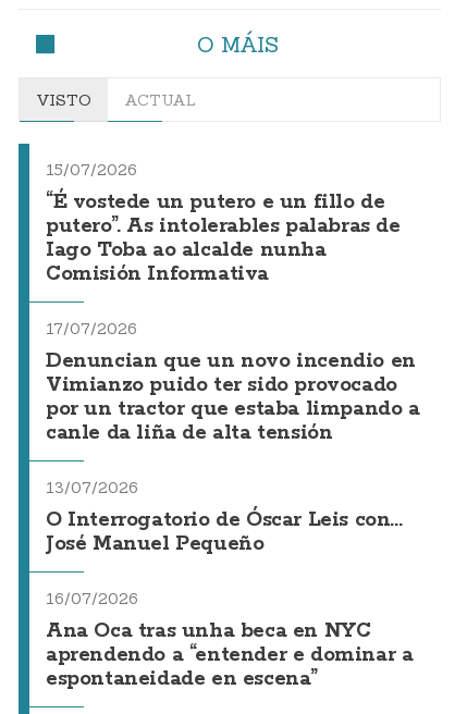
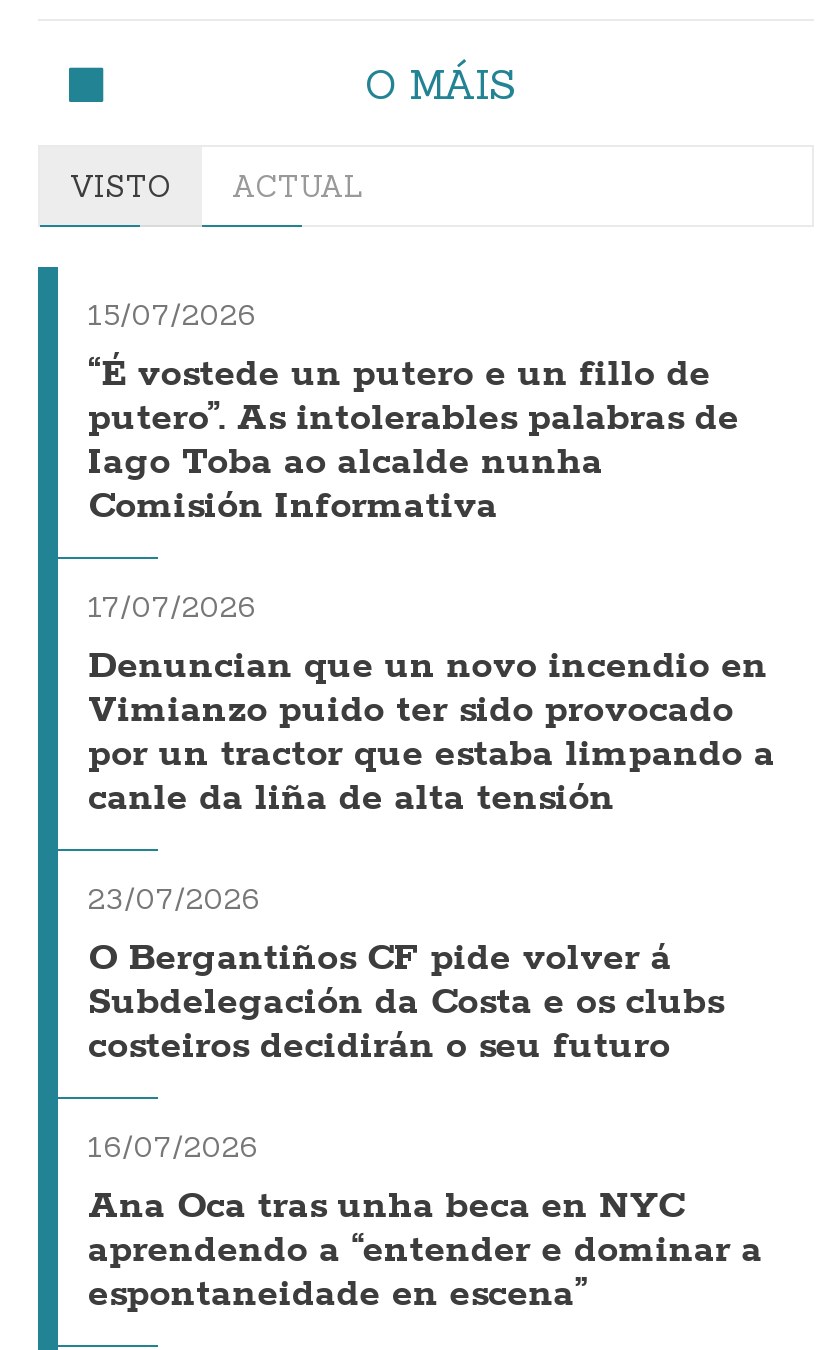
[46,477,402,557] 13/07/2026 | O Interrogatorio de Óscar Leis con... | José Manuel Pequeño -> [88,881,724,1071] 23/07/2026 | O Bergantiños CF pide volver á | Subdelegación da Costa e os clubs | costeiros decidirán o seu futuro

